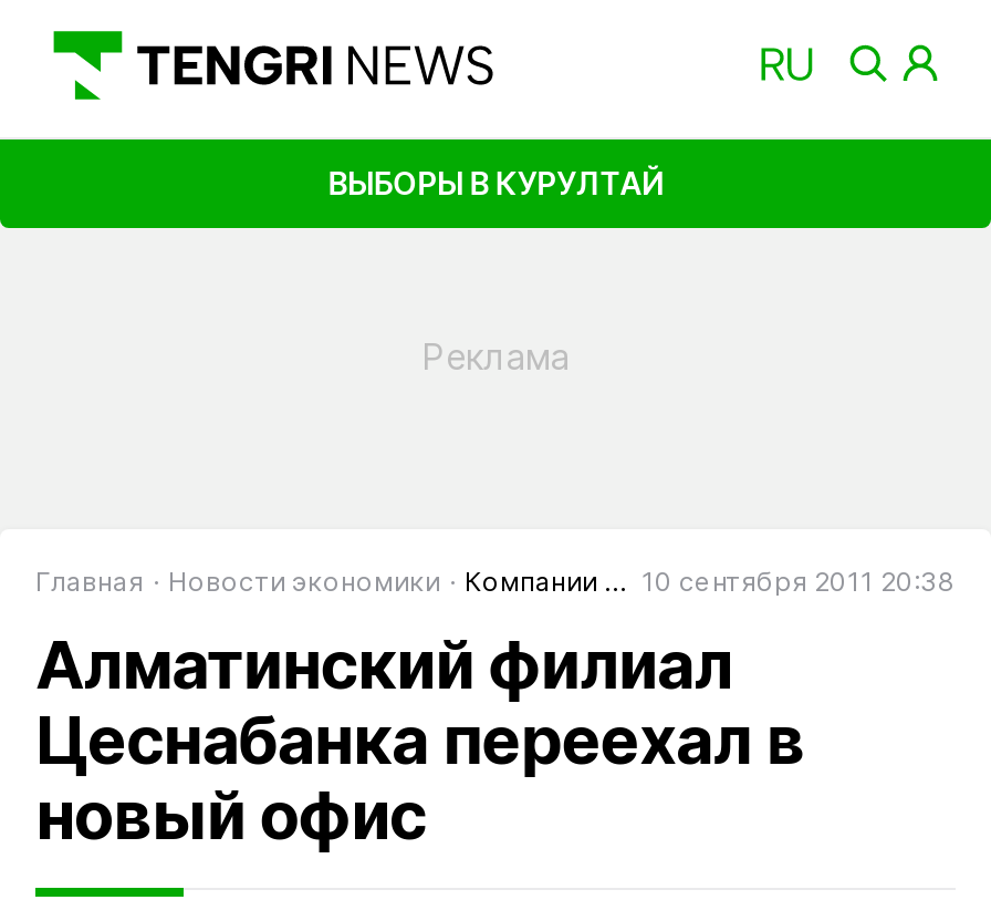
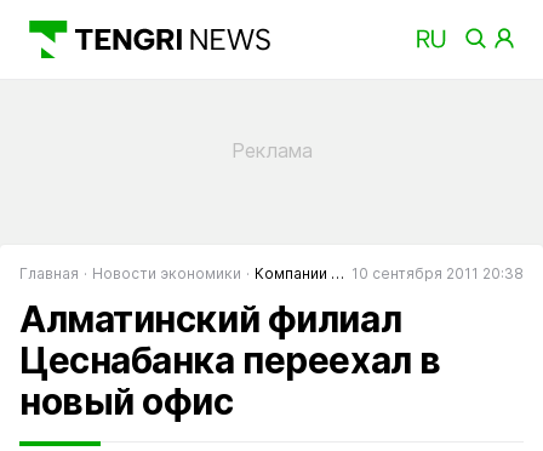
[328,163,663,201] ВЫБОРЫ В КУРУЛТАЙ -> none

